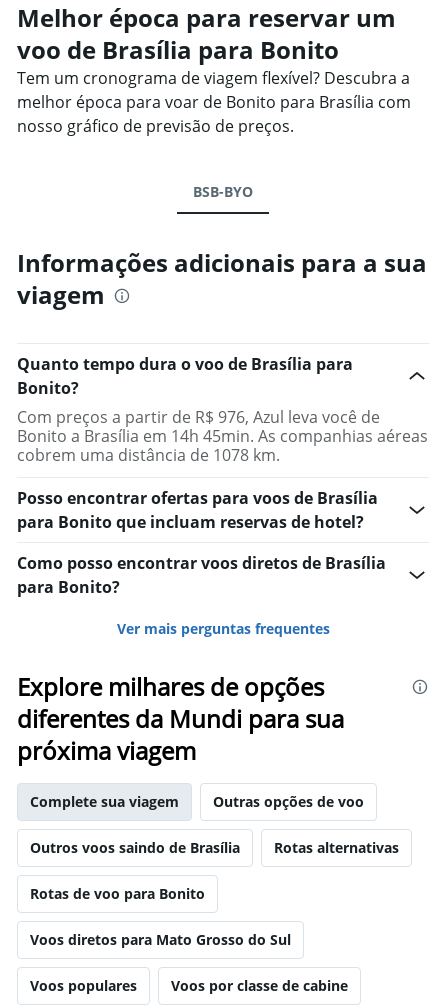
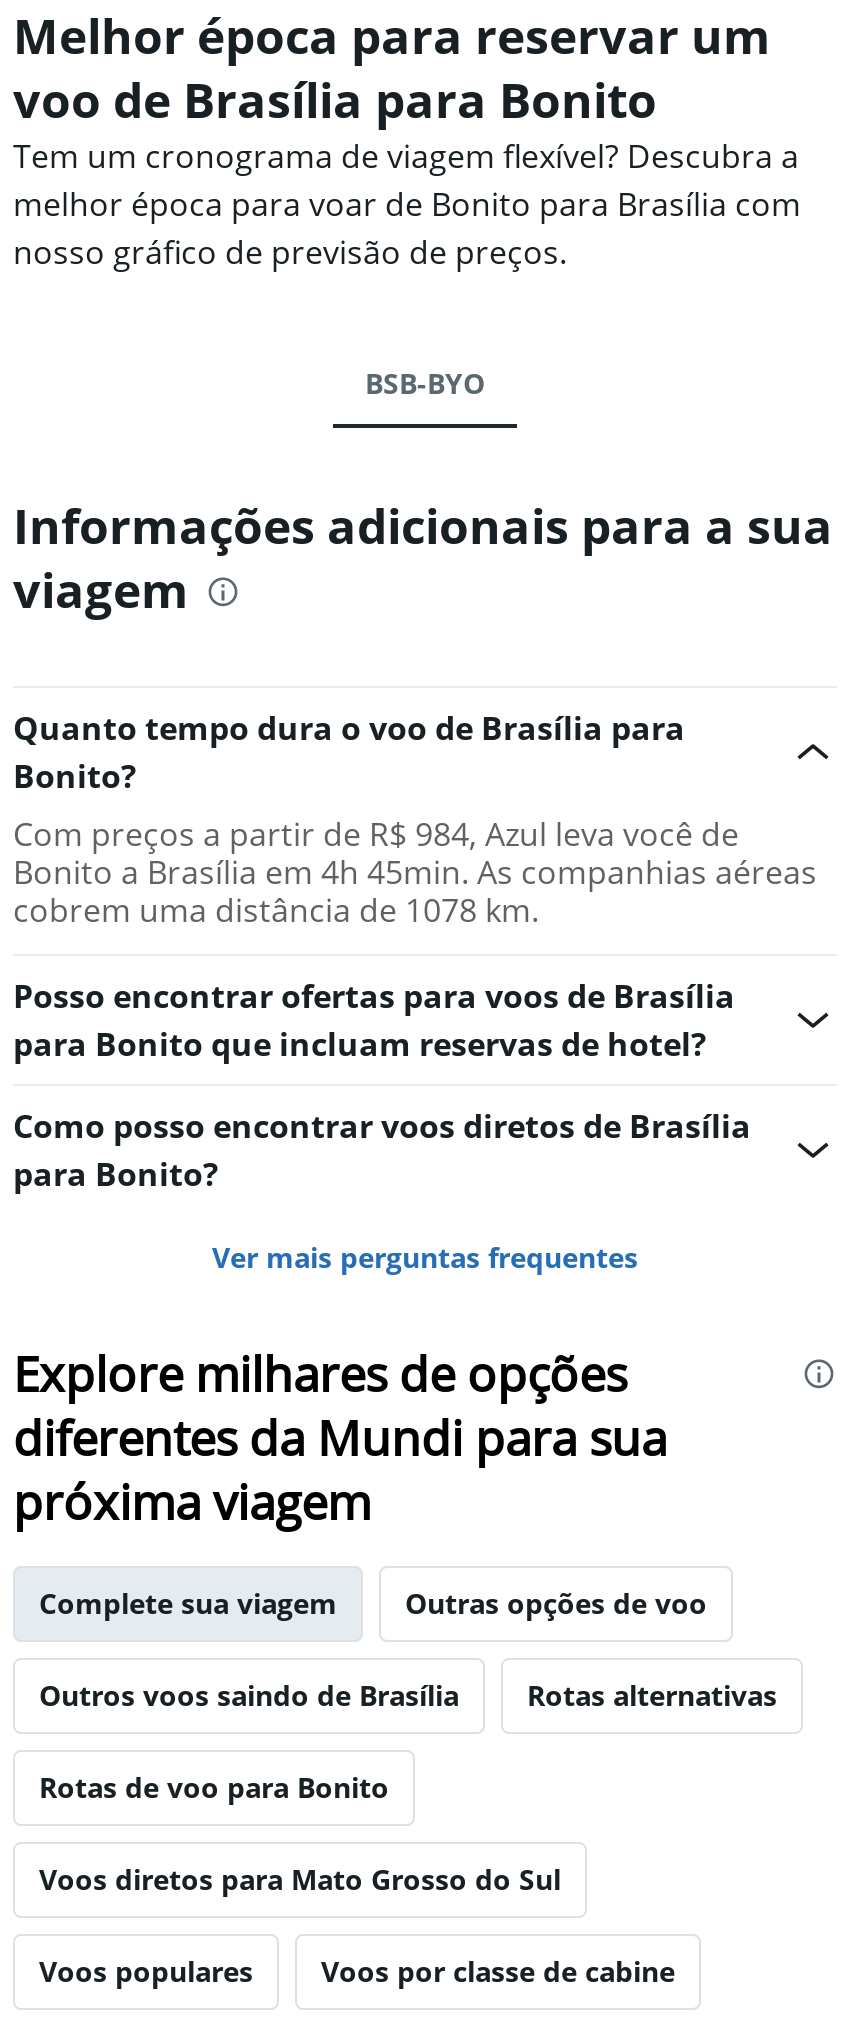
[17,406,380,428] Com preços a partir de R$ 976, Azul leva você de -> [13,812,739,856] Com preços a partir de R$ 984, Azul leva você de
[17,425,428,447] Bonito a Brasília em 14h 45min. As companhias aéreas -> [13,850,817,894] Bonito a Brasília em 4h 45min. As companhias aéreas

